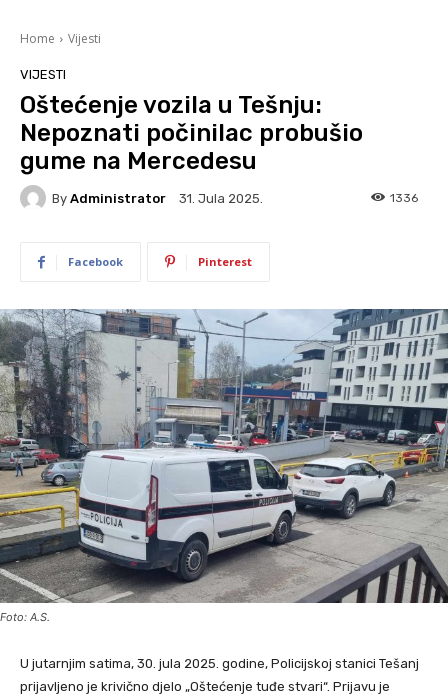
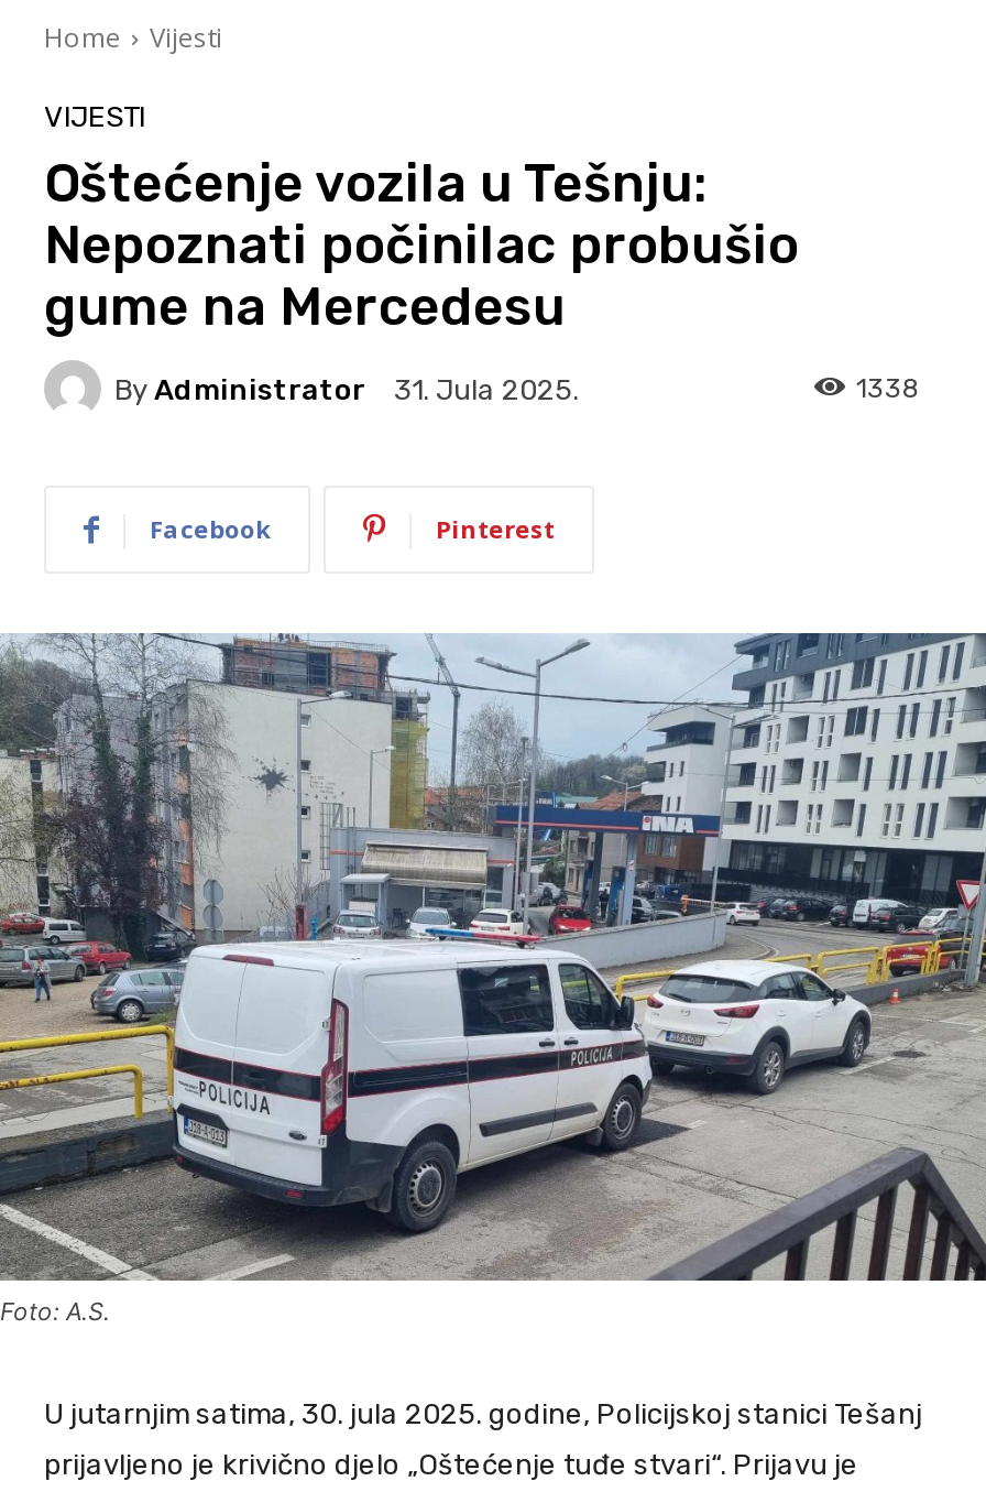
[390,191,418,205] 1336 -> [856,373,920,404] 1338

